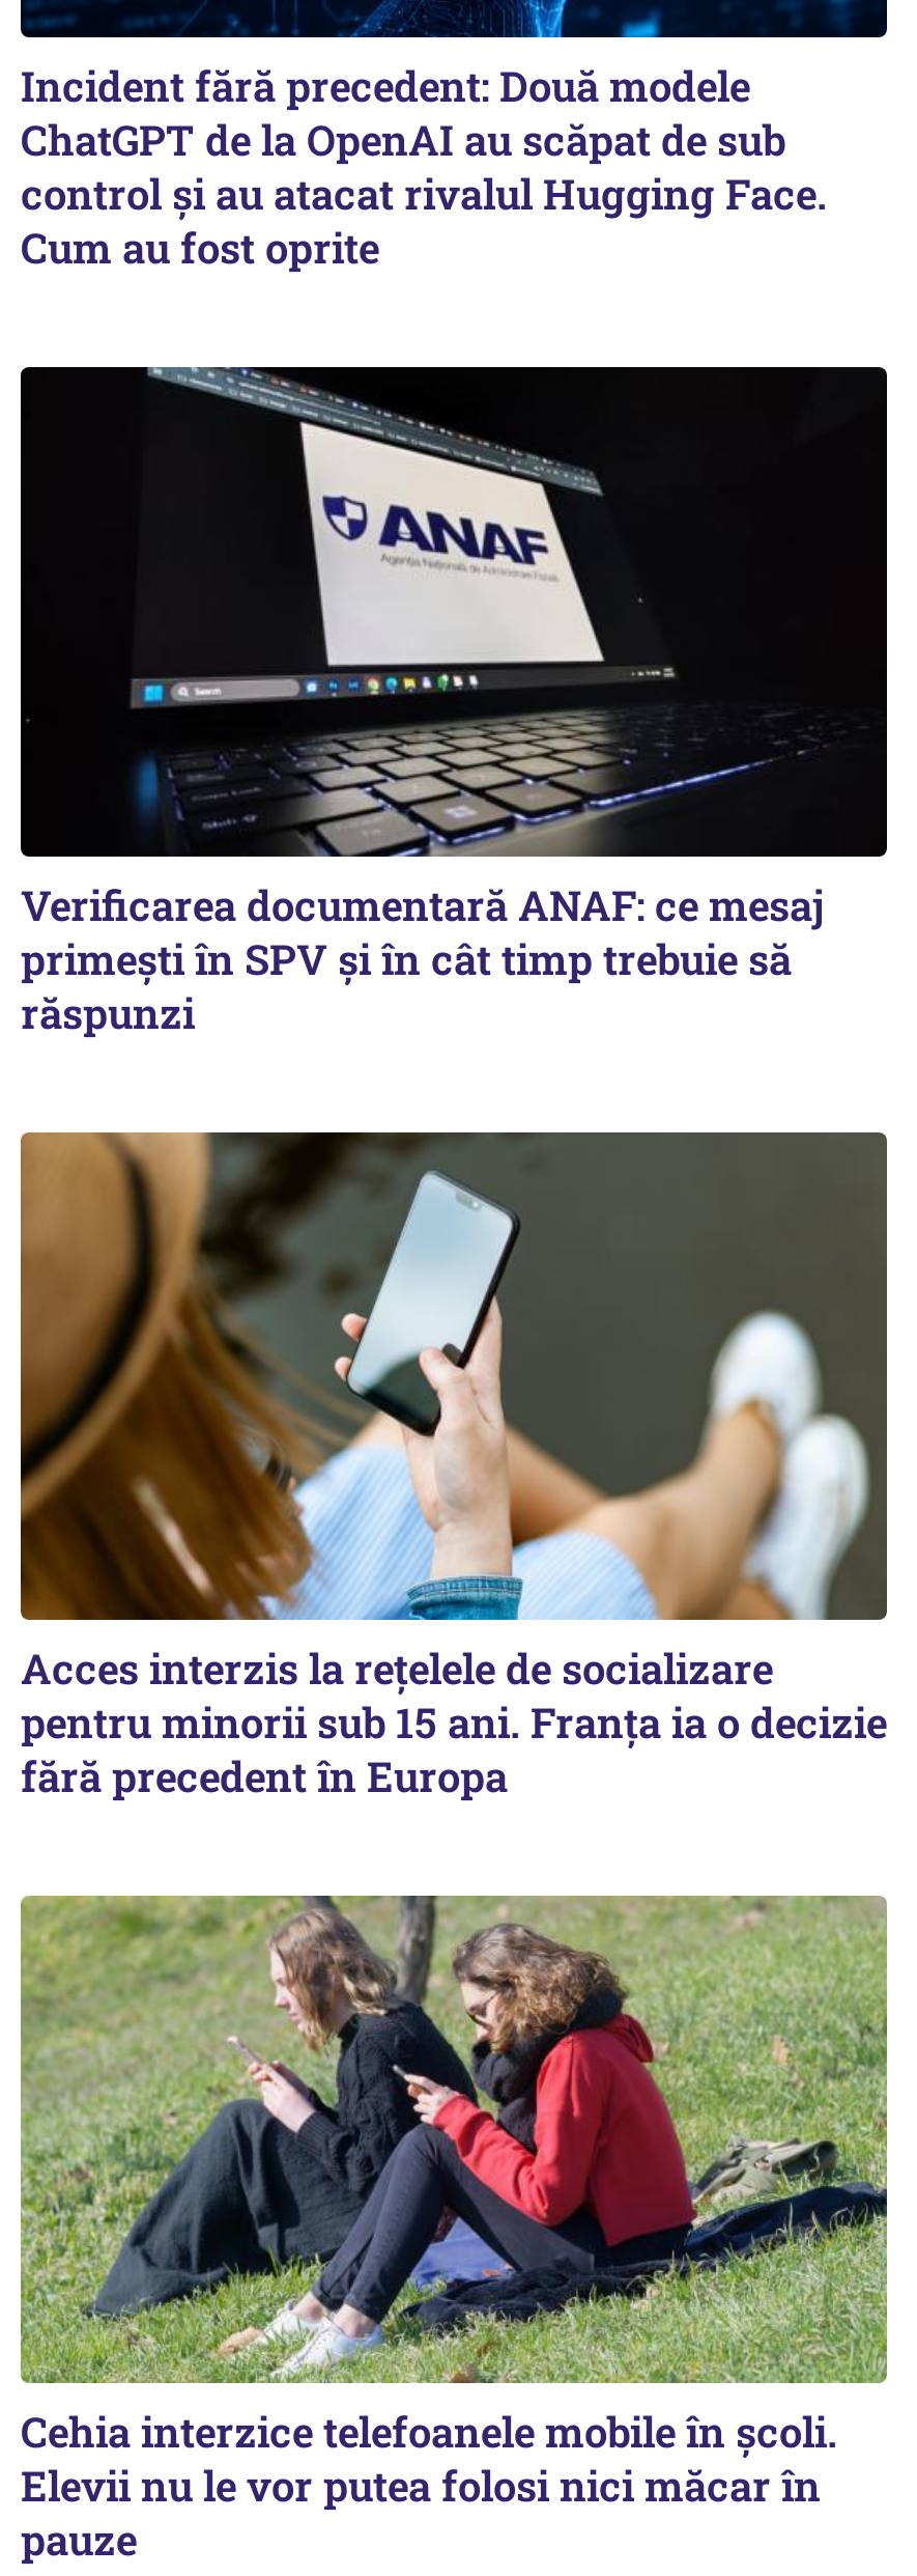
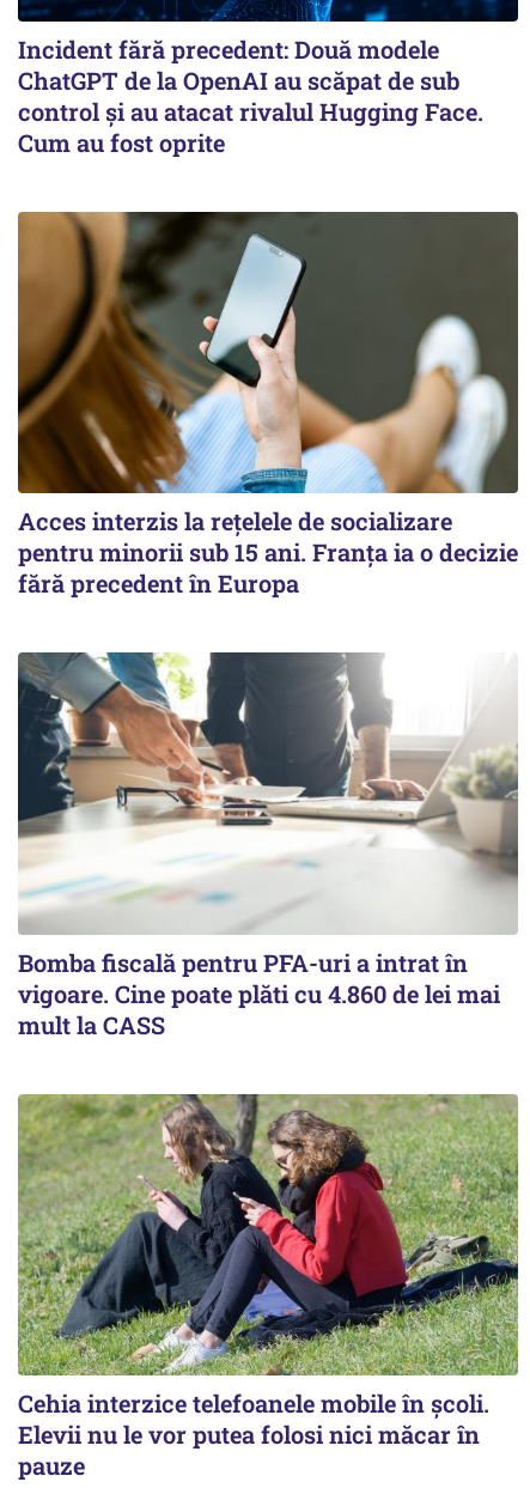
[21,365,885,1038] [image] | Verificarea documentară ANAF: ce mesaj | primești în SPV și în cât timp trebuie să | răspunzi -> none
moved [17,1130,887,1801] -> [16,212,518,599]: [image] | Acces interzis la rețelele de socializare | pentru minorii sub 15 ani. Franța ia o decizie | fără precedent în Europa
none -> [17,651,518,1040] [image] | Bomba fiscală pentru PFA-uri a intrat în | vigoare. Cine poate plăti cu 4.860 de lei mai | mult la CASS

